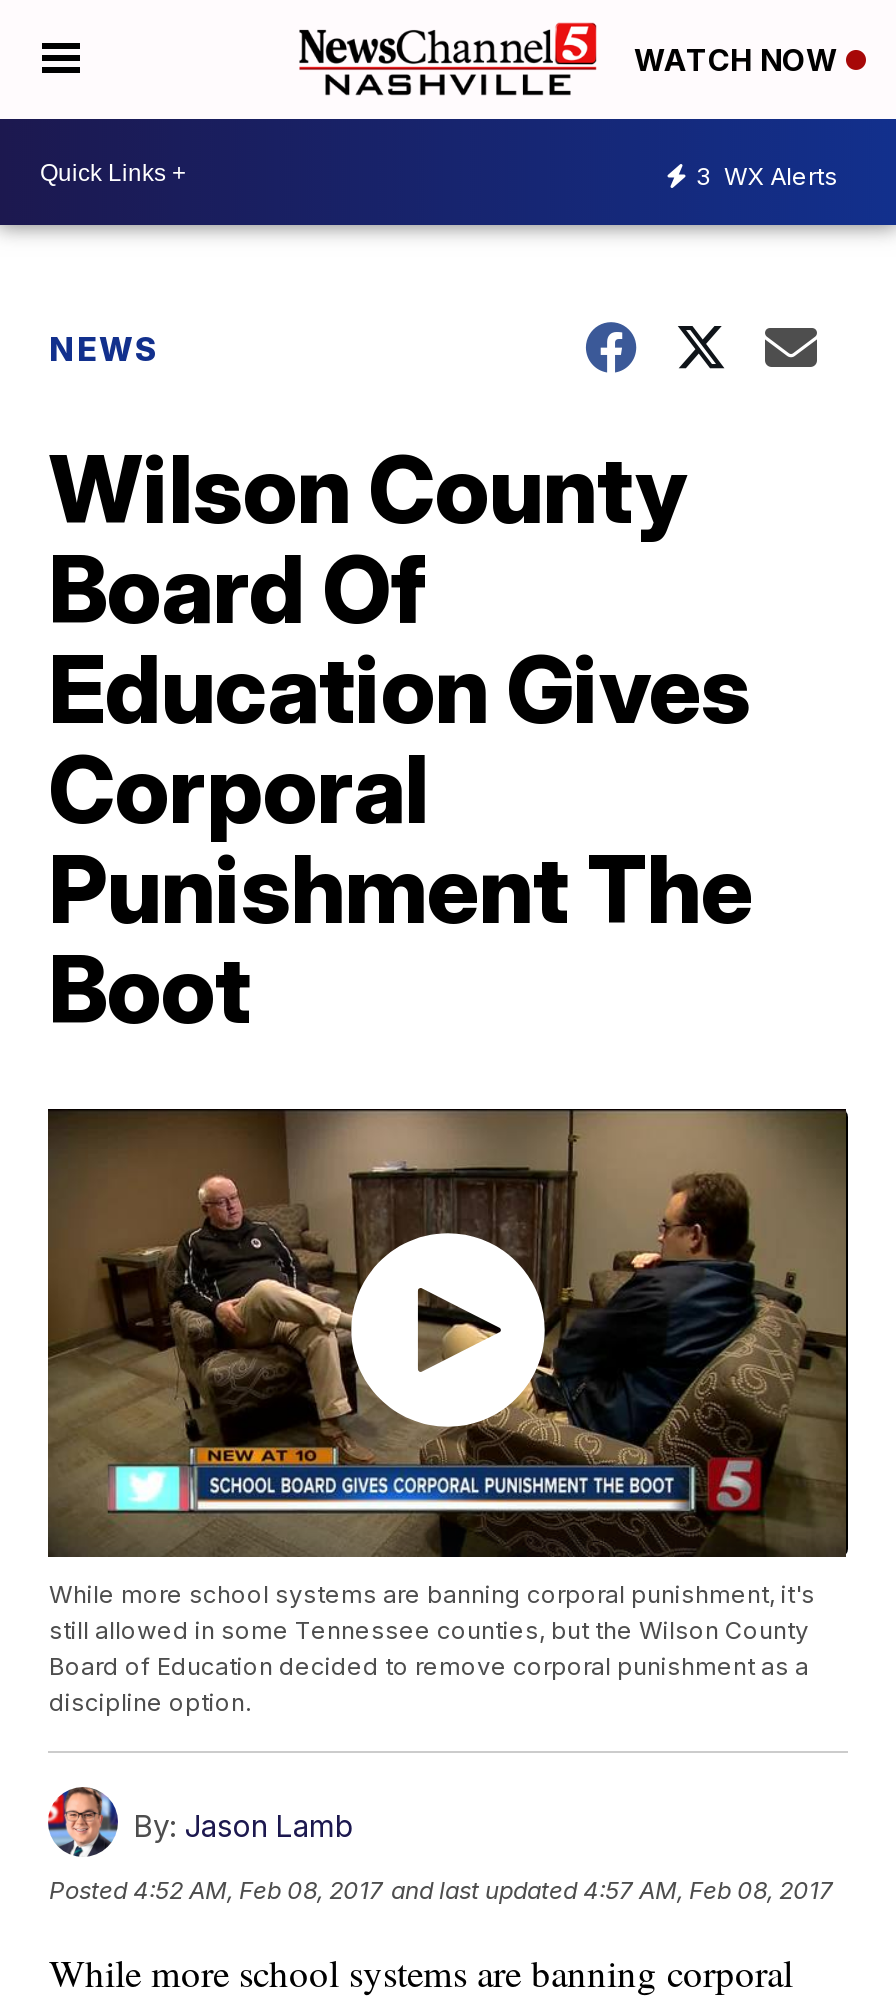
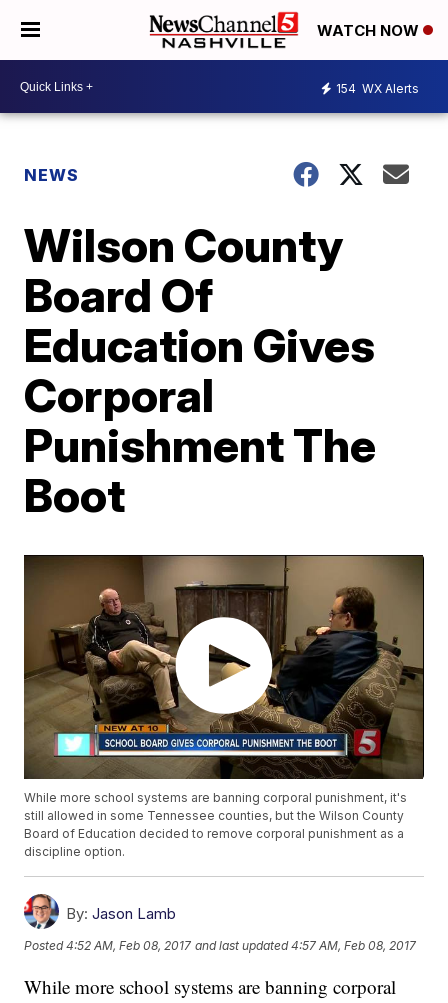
[696,160,838,190] 3 WX Alerts -> [336,80,419,95] 154 WX Alerts

